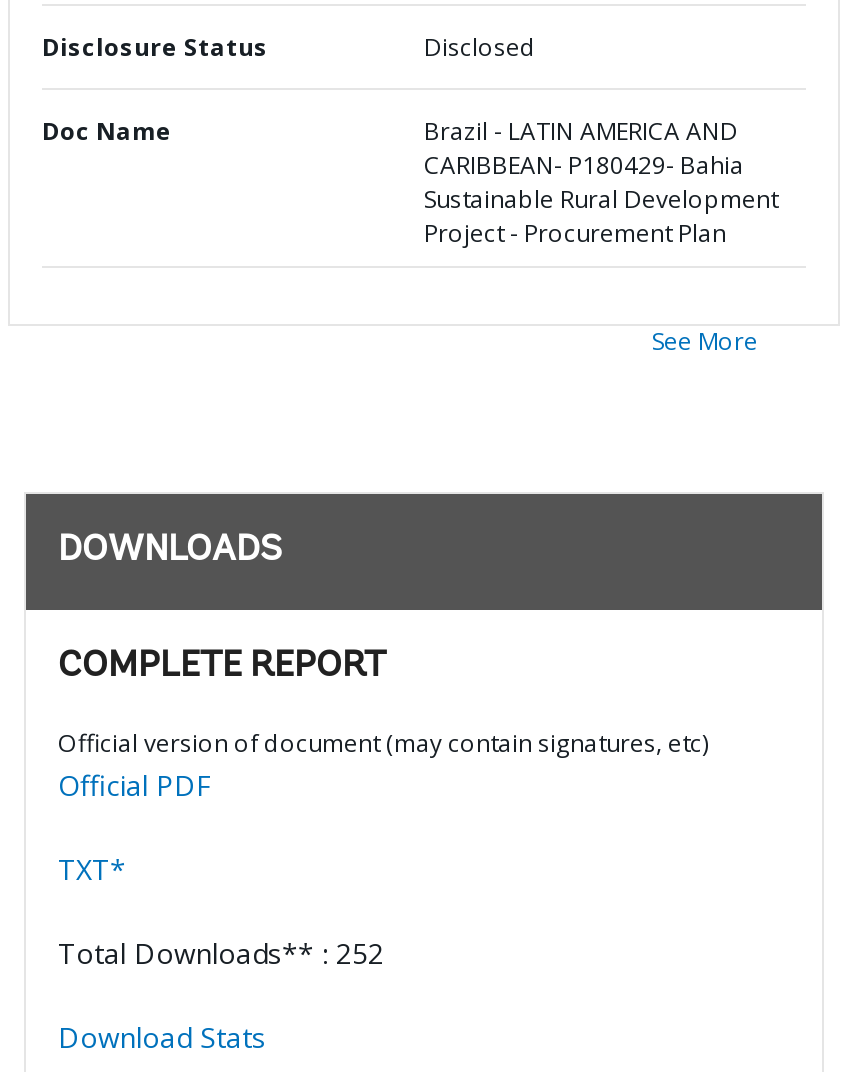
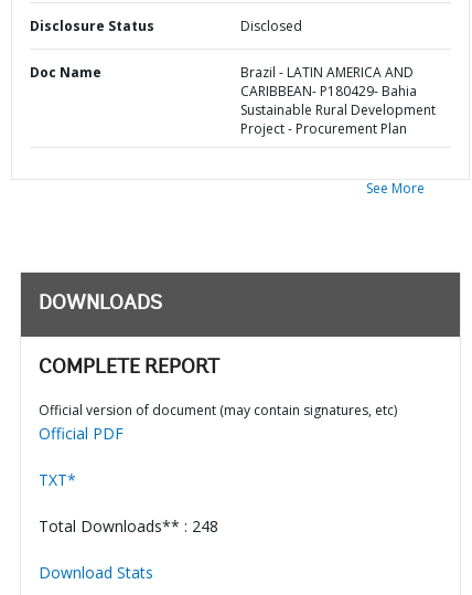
[58,934,384,972] Total Downloads** : 252 -> [39,516,218,536] Total Downloads** : 248

